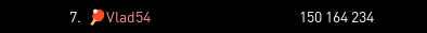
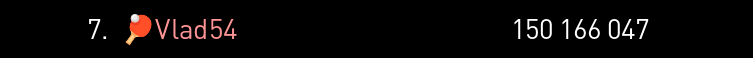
[299,6,374,26] 150 164 234 -> [511,9,649,45] 150 166 047

